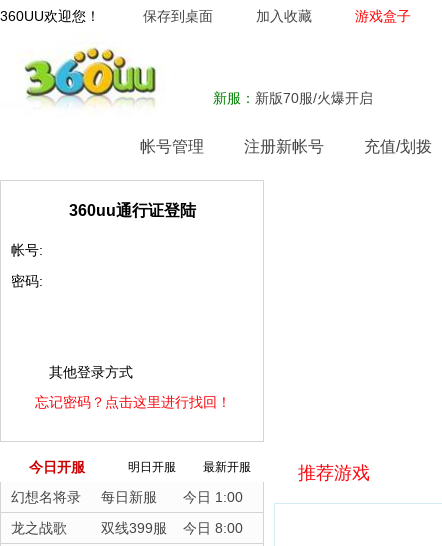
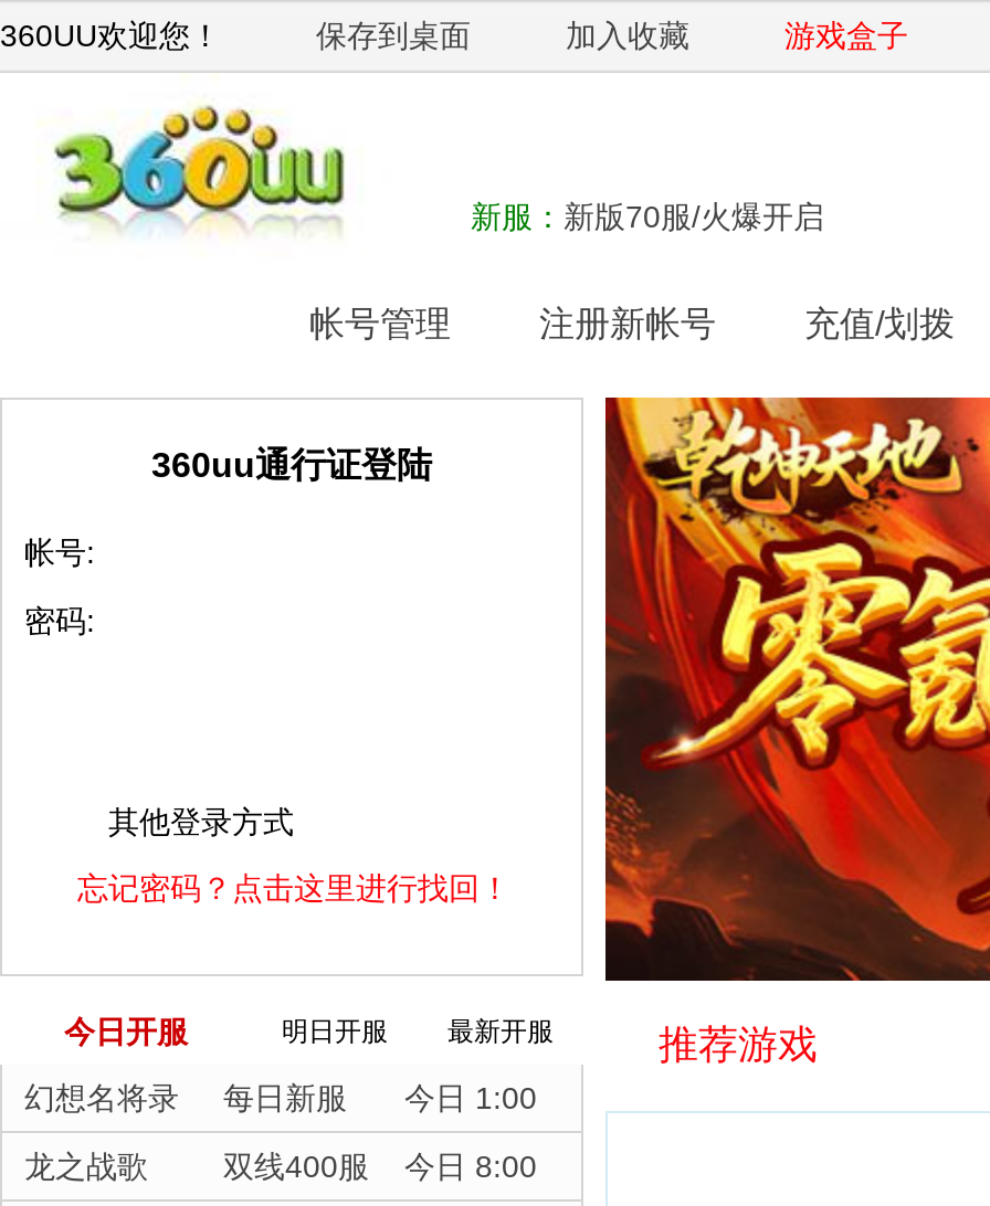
none -> [603,395,983,983] [image]
[101,520,243,536] 双线399服 今日 8:00 -> [223,1149,537,1184] 双线400服 今日 8:00

